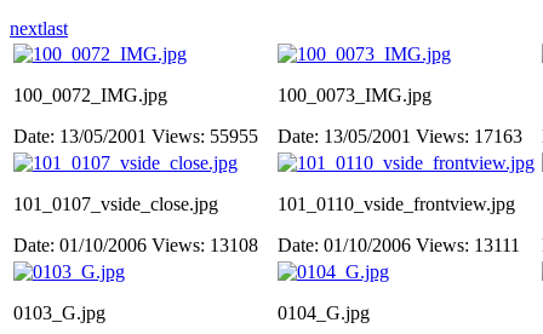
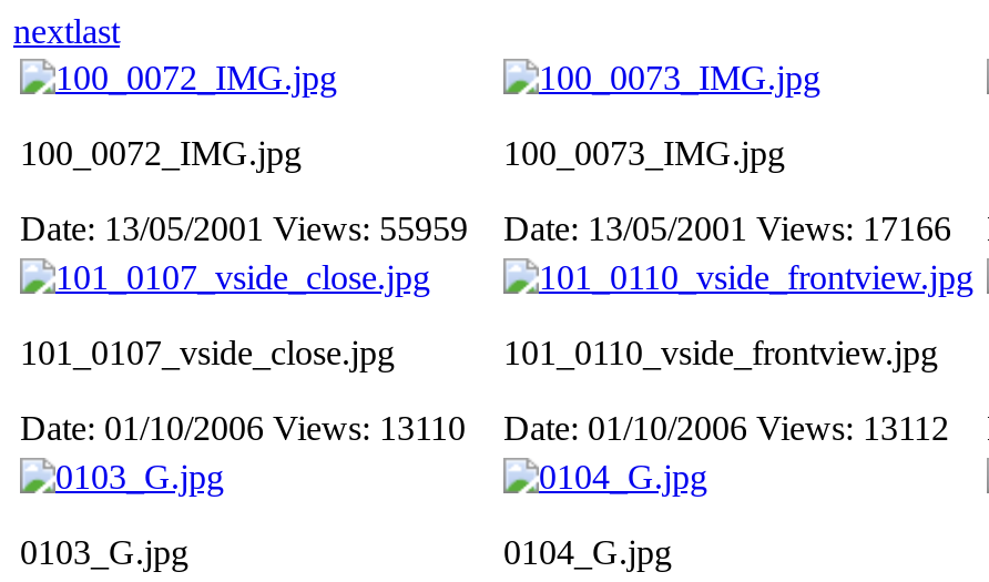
[13,126,258,146] Date: 13/05/2001 Views: 55955 -> [20,209,468,247] Date: 13/05/2001 Views: 55959
[278,126,522,146] Date: 13/05/2001 Views: 17163 -> [503,209,951,247] Date: 13/05/2001 Views: 17166
[13,235,258,255] Date: 01/10/2006 Views: 13108 -> [20,409,466,447] Date: 01/10/2006 Views: 13110
[278,235,520,255] Date: 01/10/2006 Views: 13111 -> [503,409,949,447] Date: 01/10/2006 Views: 13112

